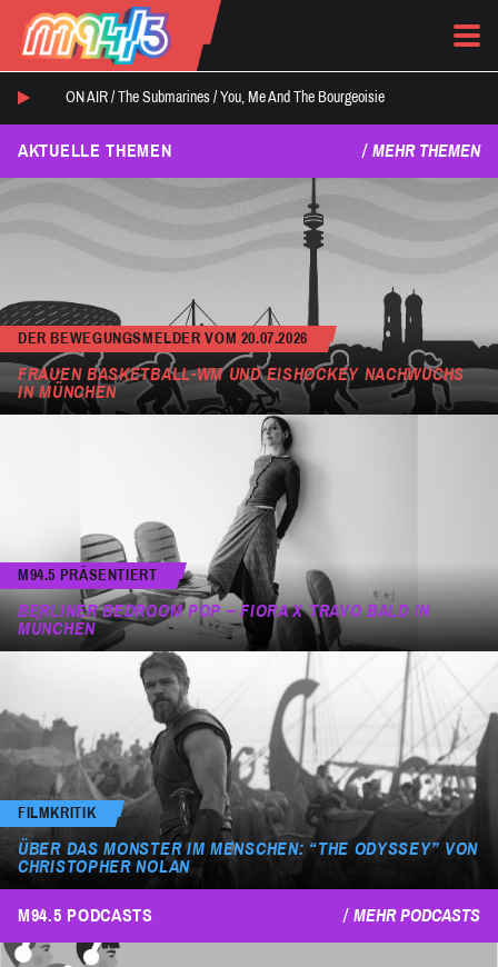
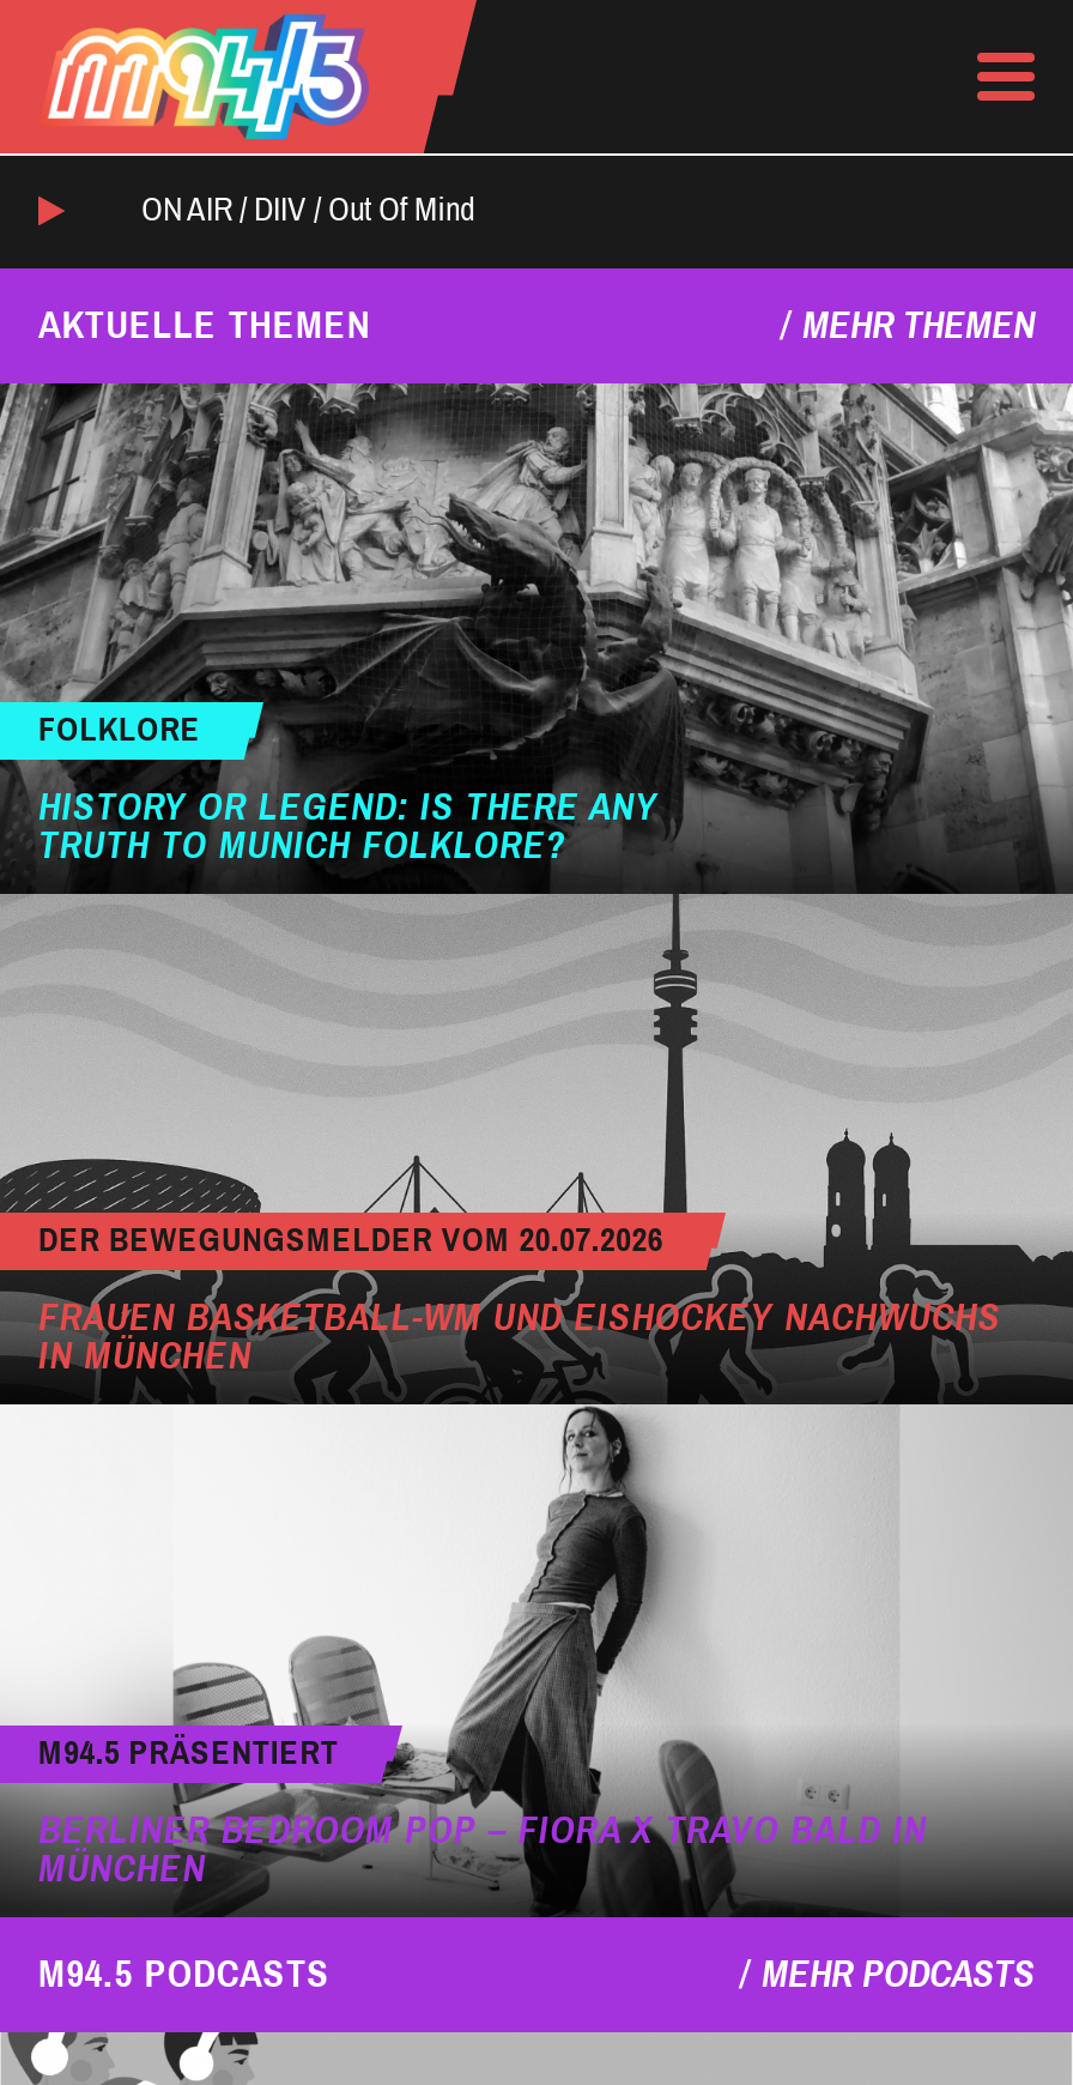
[66,89,385,106] ON AIR / The Submarines / You, Me And The Bourgeoisie -> [141,192,474,228] ON AIR / DIIV / Out Of Mind
none -> [7,381,1066,896] [image] | FOLKLORE | HISTORY OR LEGEND: IS THERE ANY | TRUTH TO MUNICH FOLKLORE?
moved [18,330,465,638] -> [38,1223,1001,1888]: [image] | DER BEWEGUNGSMELDER VOM 20.07.2026 | FRAUEN BASKETBALL-WM UND EISHOCKEY NACHWUCHS | IN MÜNCHEN | M94.5 PRÄSENTIERT | MÜNCHEN
[3,650,495,889] [image] | FILMKRITIK | ÜBER DAS MONSTER IM MENSCHEN: “THE ODYSSEY” VON | CHRISTOPHER NOLAN -> none

